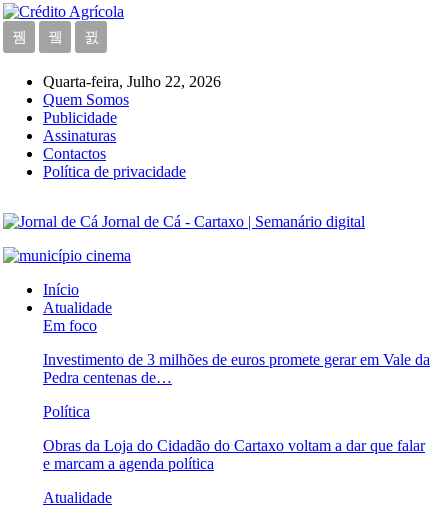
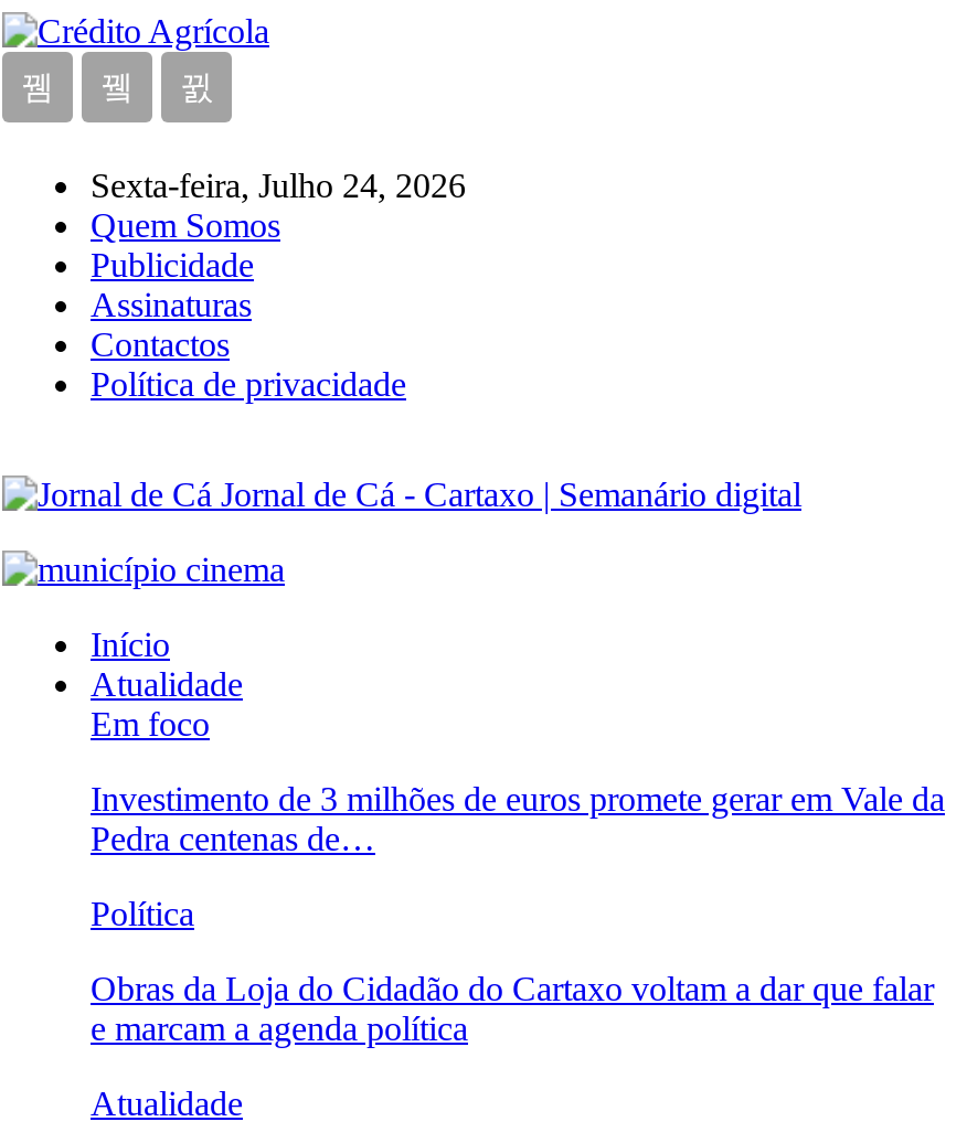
[43,73,221,90] Quarta-feira, Julho 22, 2026 -> [91,167,466,204] Sexta-feira, Julho 24, 2026

